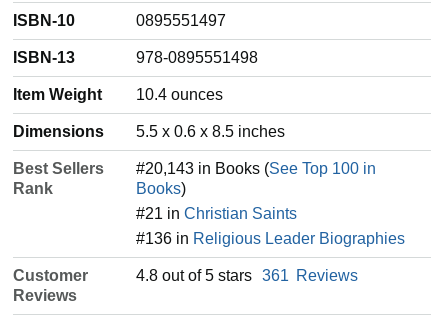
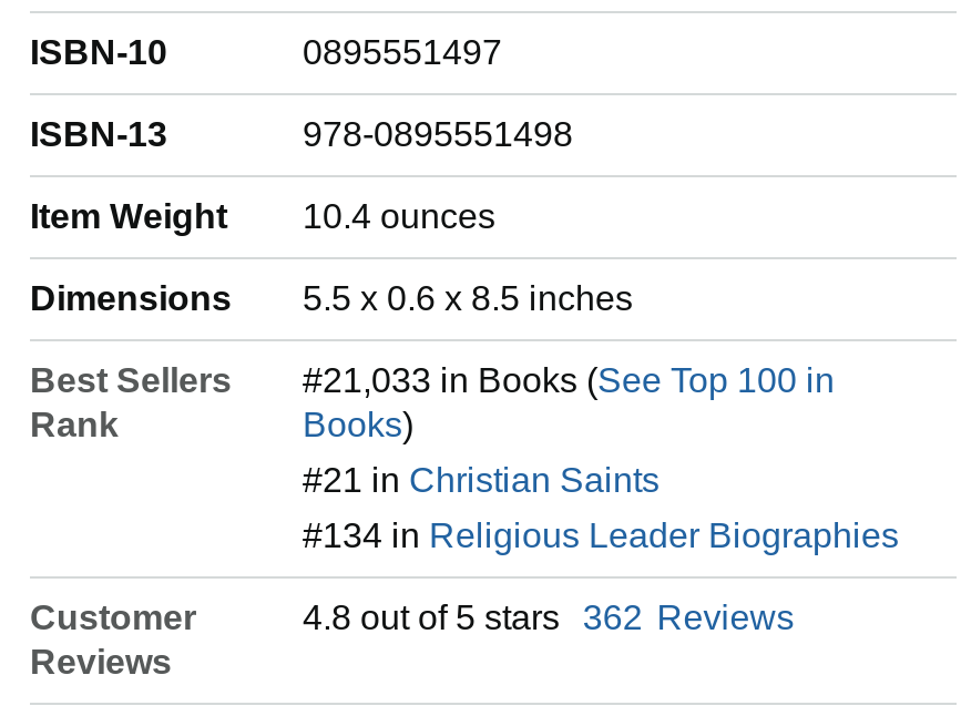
[136,160,376,177] #20,143 in Books (See Top 100 in -> [303,362,835,399] #21,033 in Books (See Top 100 in
[136,230,405,247] #136 in Religious Leader Biographies -> [303,517,899,555] #134 in Religious Leader Biographies
[136,267,358,284] 4.8 out of 5 stars 361 Reviews -> [303,599,794,637] 4.8 out of 5 stars 362 Reviews

